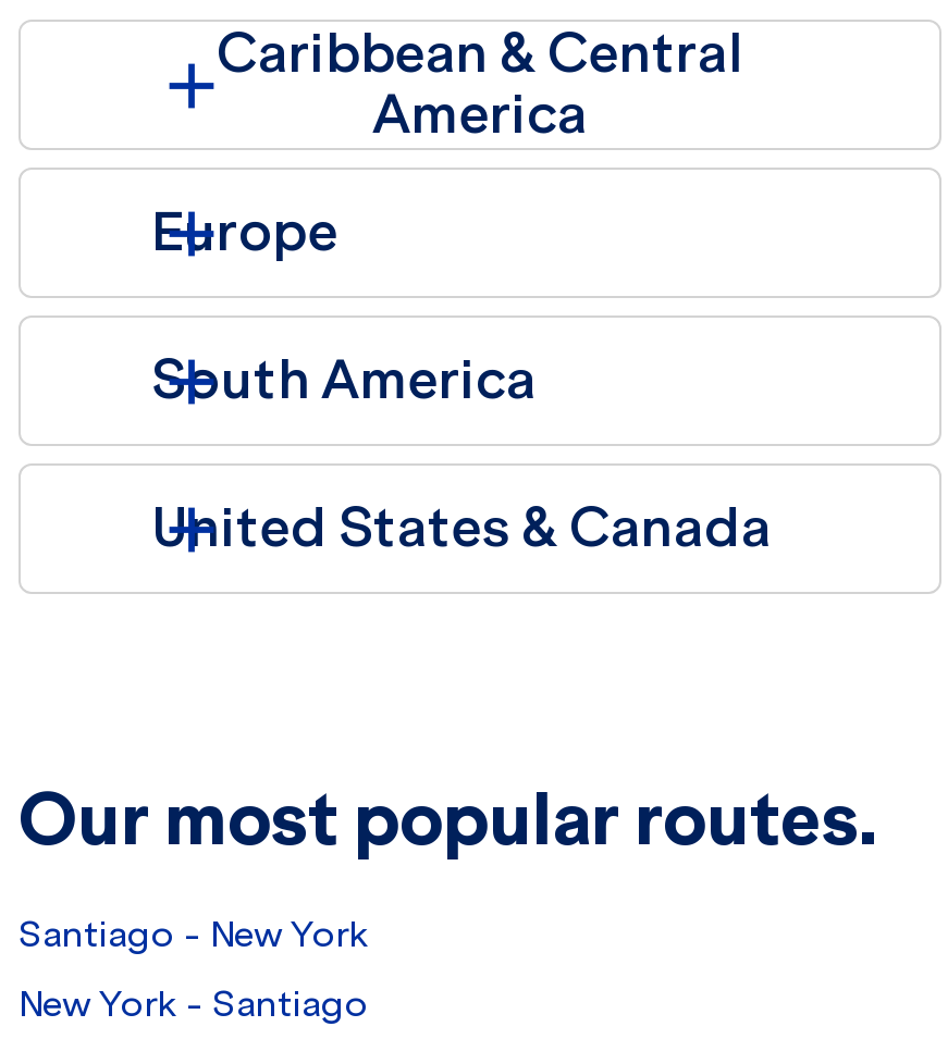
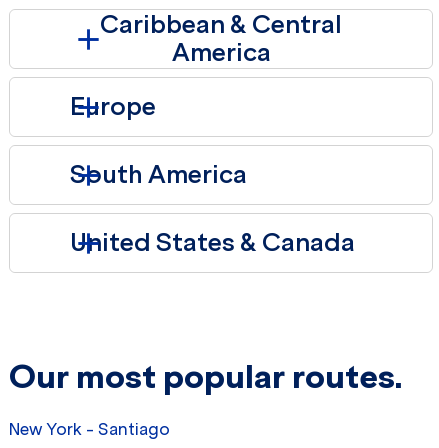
[19,912,369,955] Santiago - New York -> none

